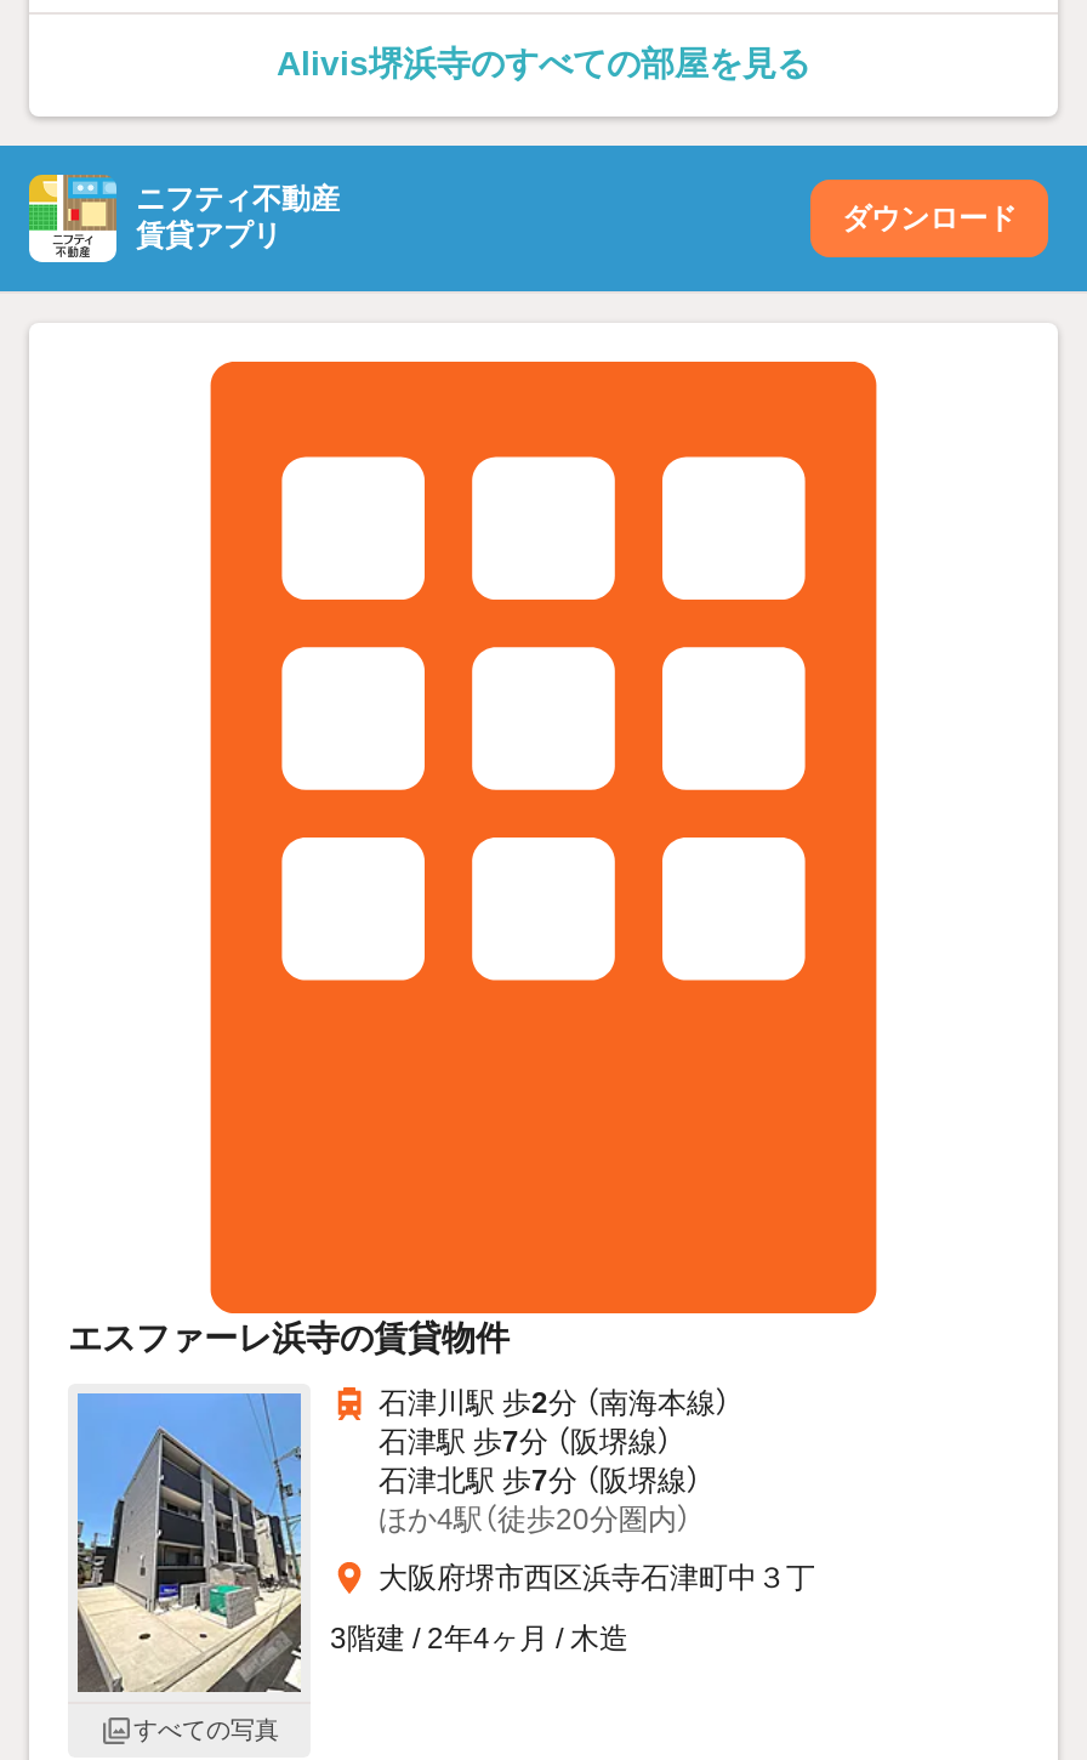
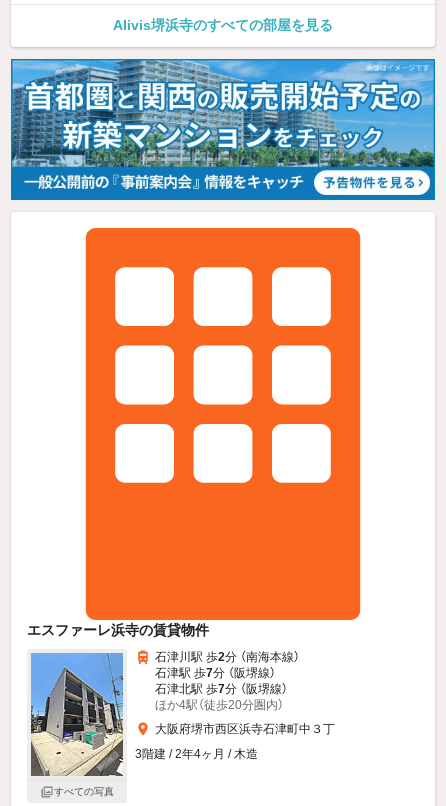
[7,142,1080,295] [image] -> [10,58,436,201] [image]
[136,183,1017,253] ニフティ不動産 | 賃貸アプリ | ダウンロード -> none

